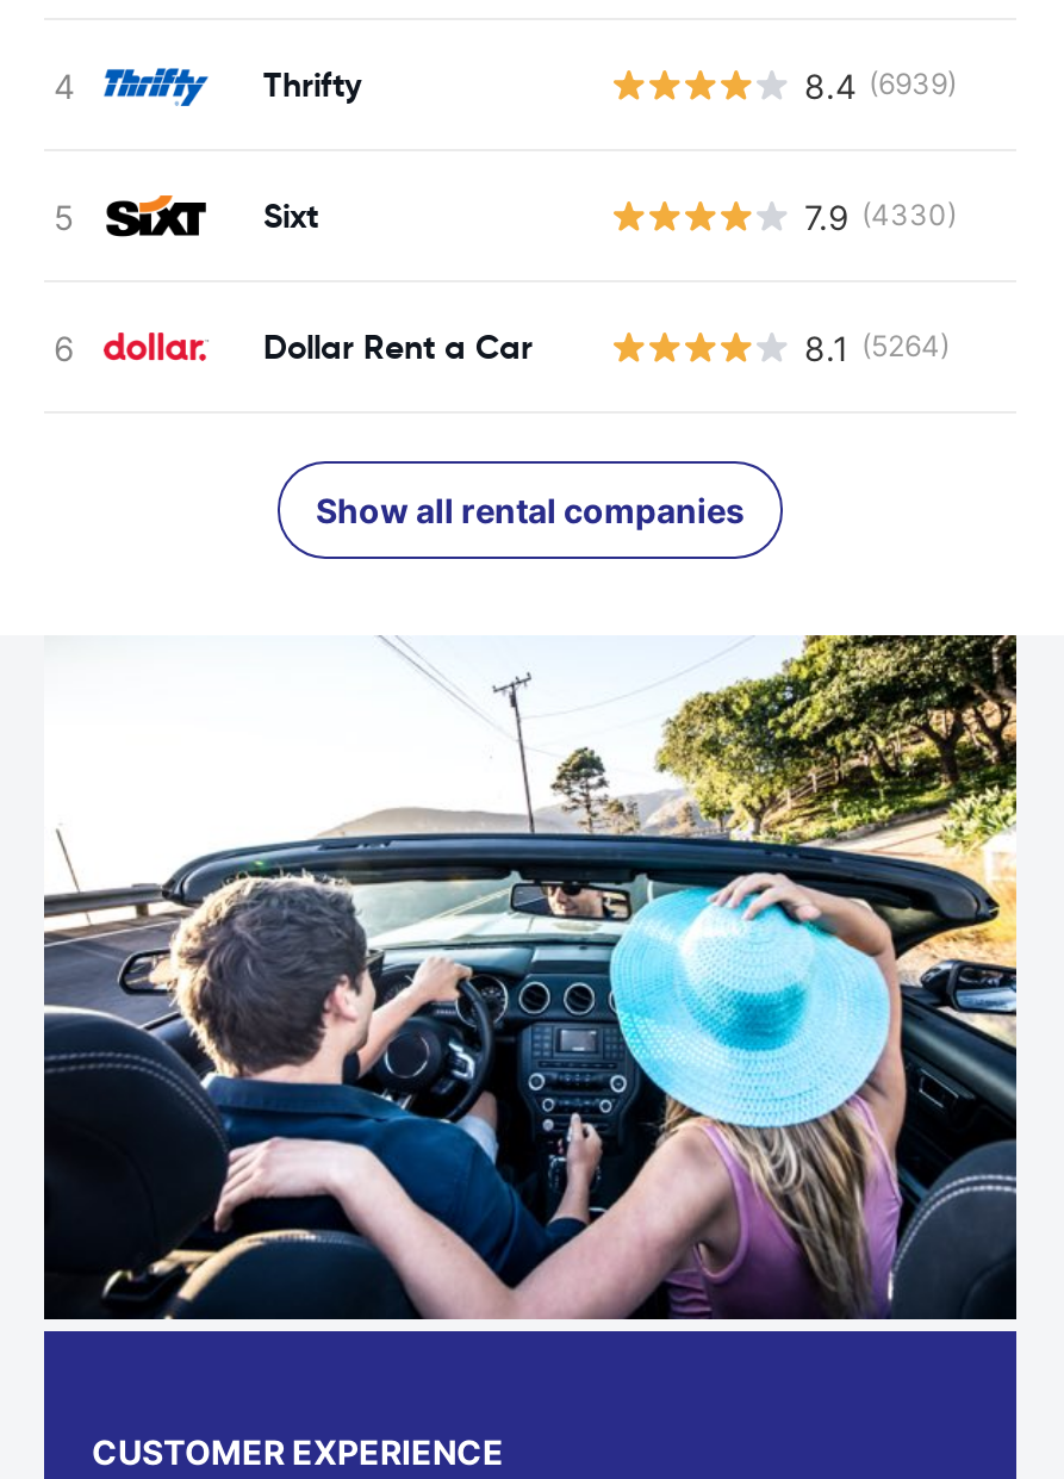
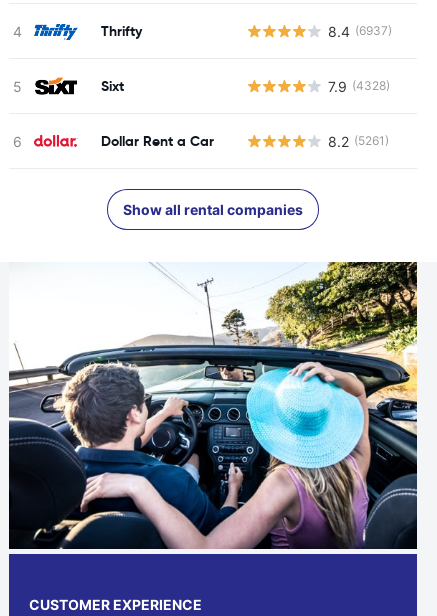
[804,64,957,105] 8.4 (6939) -> [328,22,392,39] 8.4 (6937)
[804,195,957,236] 7.9 (4330) -> [328,77,390,94] 7.9 (4328)
[804,327,950,367] 8.1 (5264) -> [328,132,389,149] 8.2 (5261)

